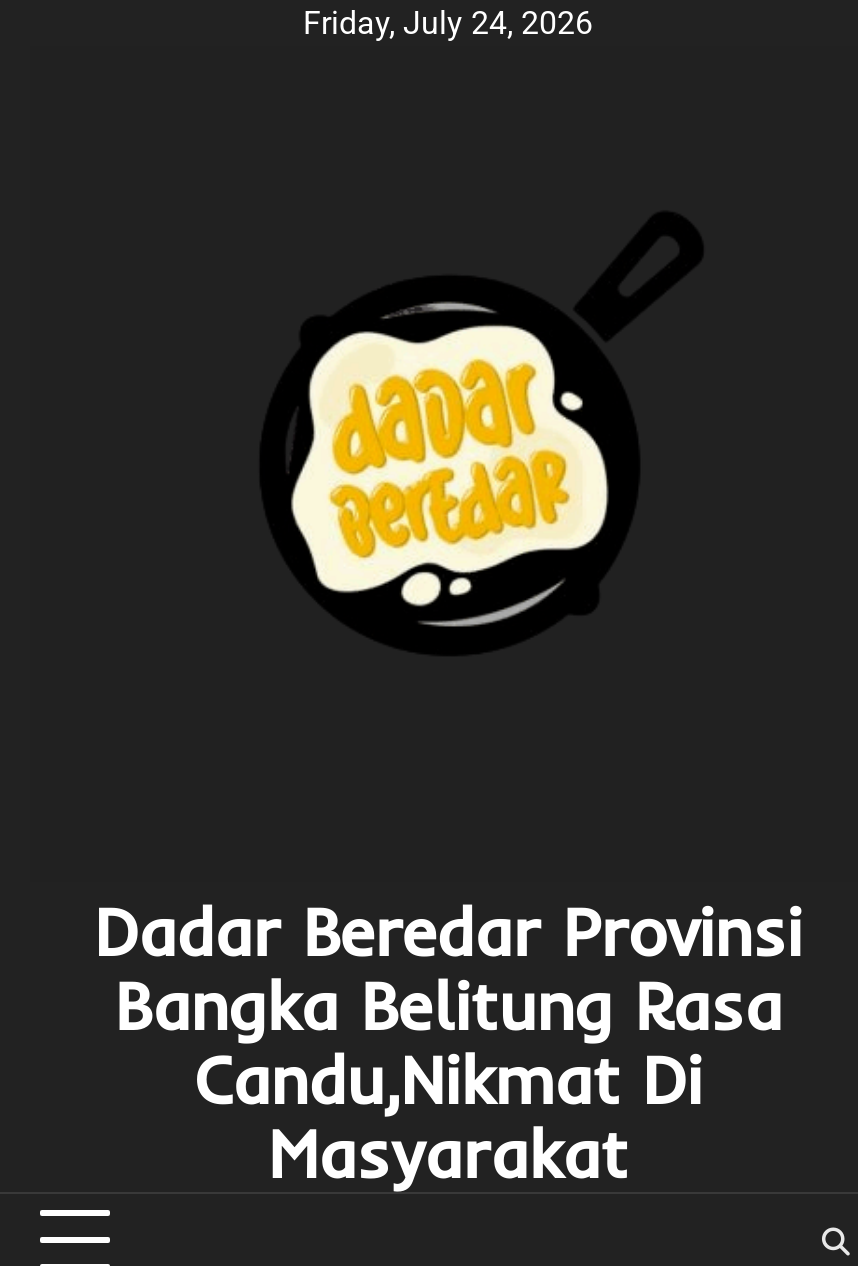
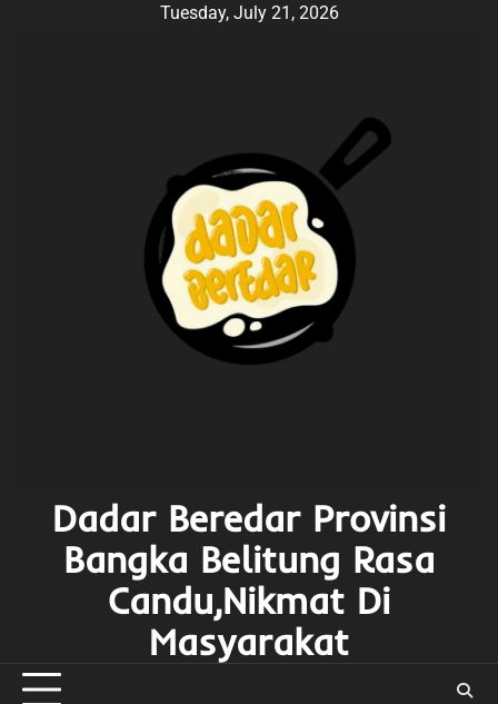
[303,4,593,42] Friday, July 24, 2026 -> [160,2,338,23] Tuesday, July 21, 2026

